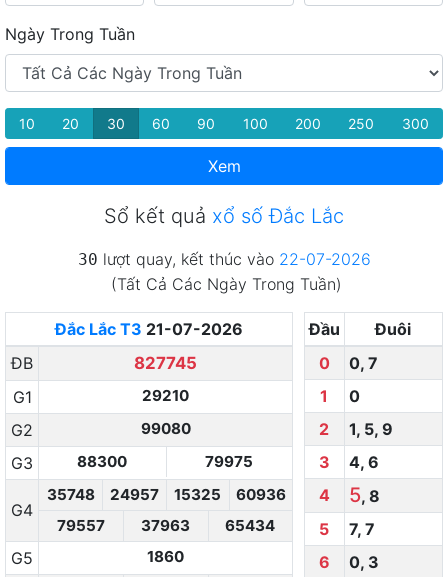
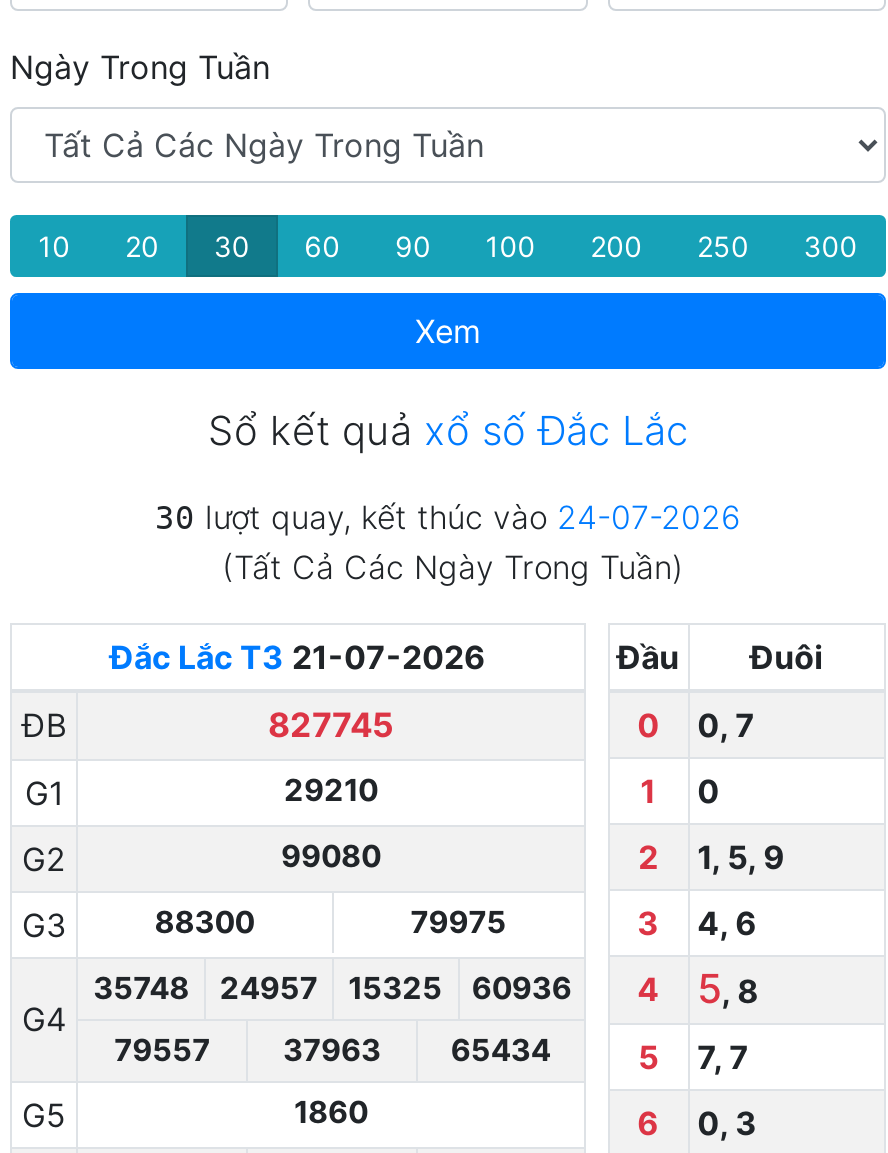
[77,249,370,269] 30 lượt quay, kết thúc vào 22-07-2026 -> [155,497,741,537] 30 lượt quay, kết thúc vào 24-07-2026

